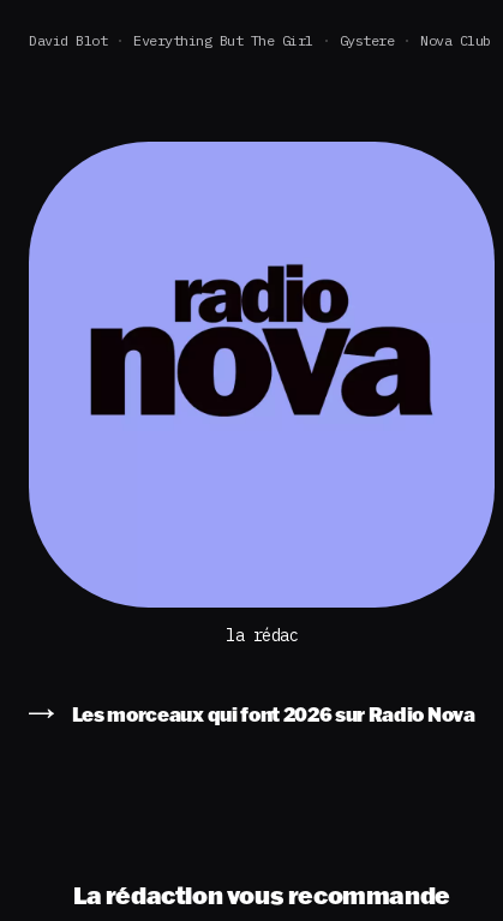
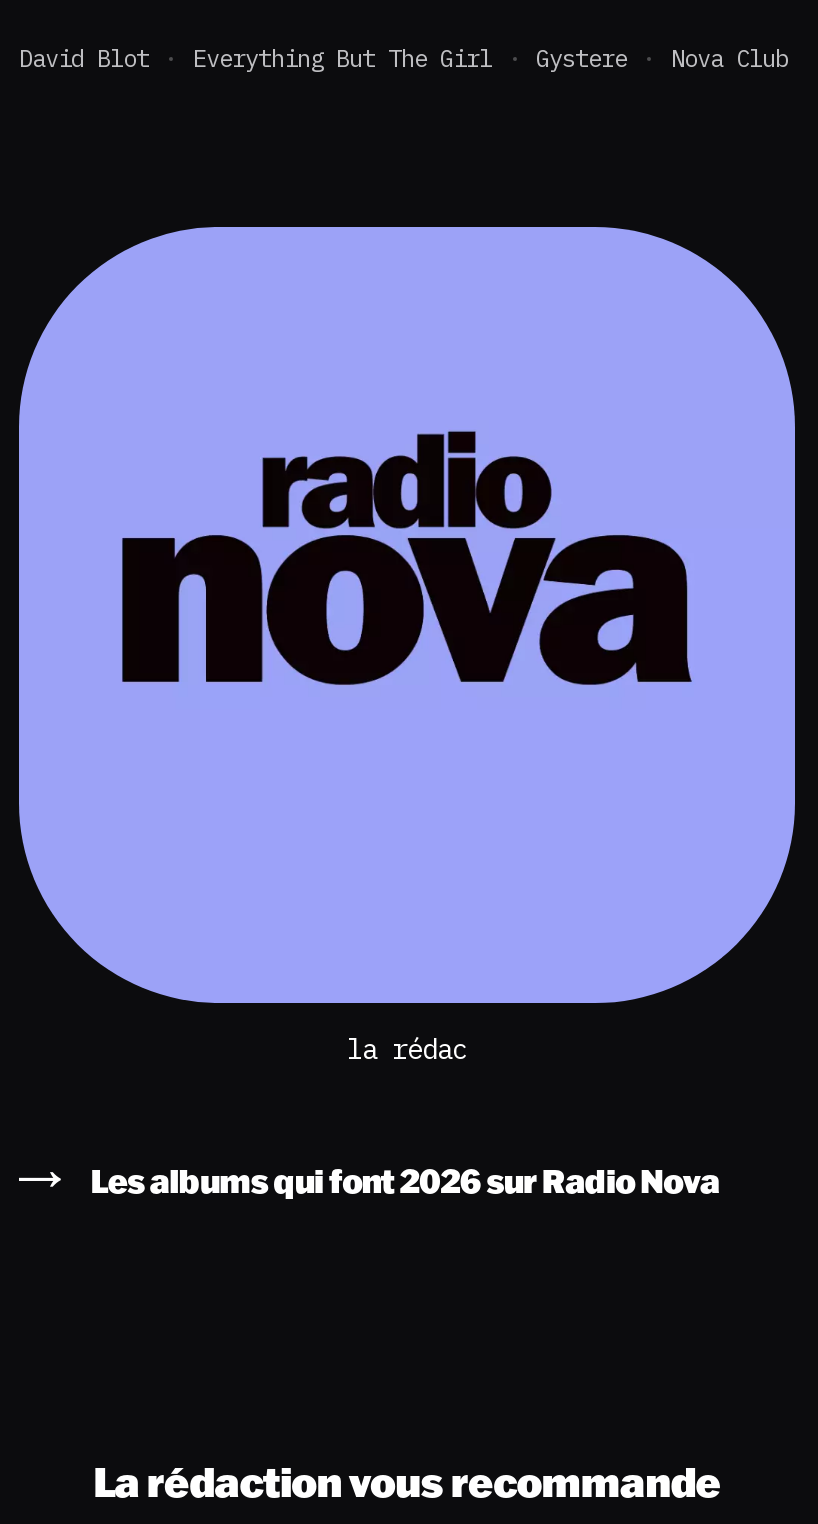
[72,701,478,726] Les morceaux qui font 2026 sur Radio Nova -> [90,1159,719,1201] Les albums qui font 2026 sur Radio Nova

